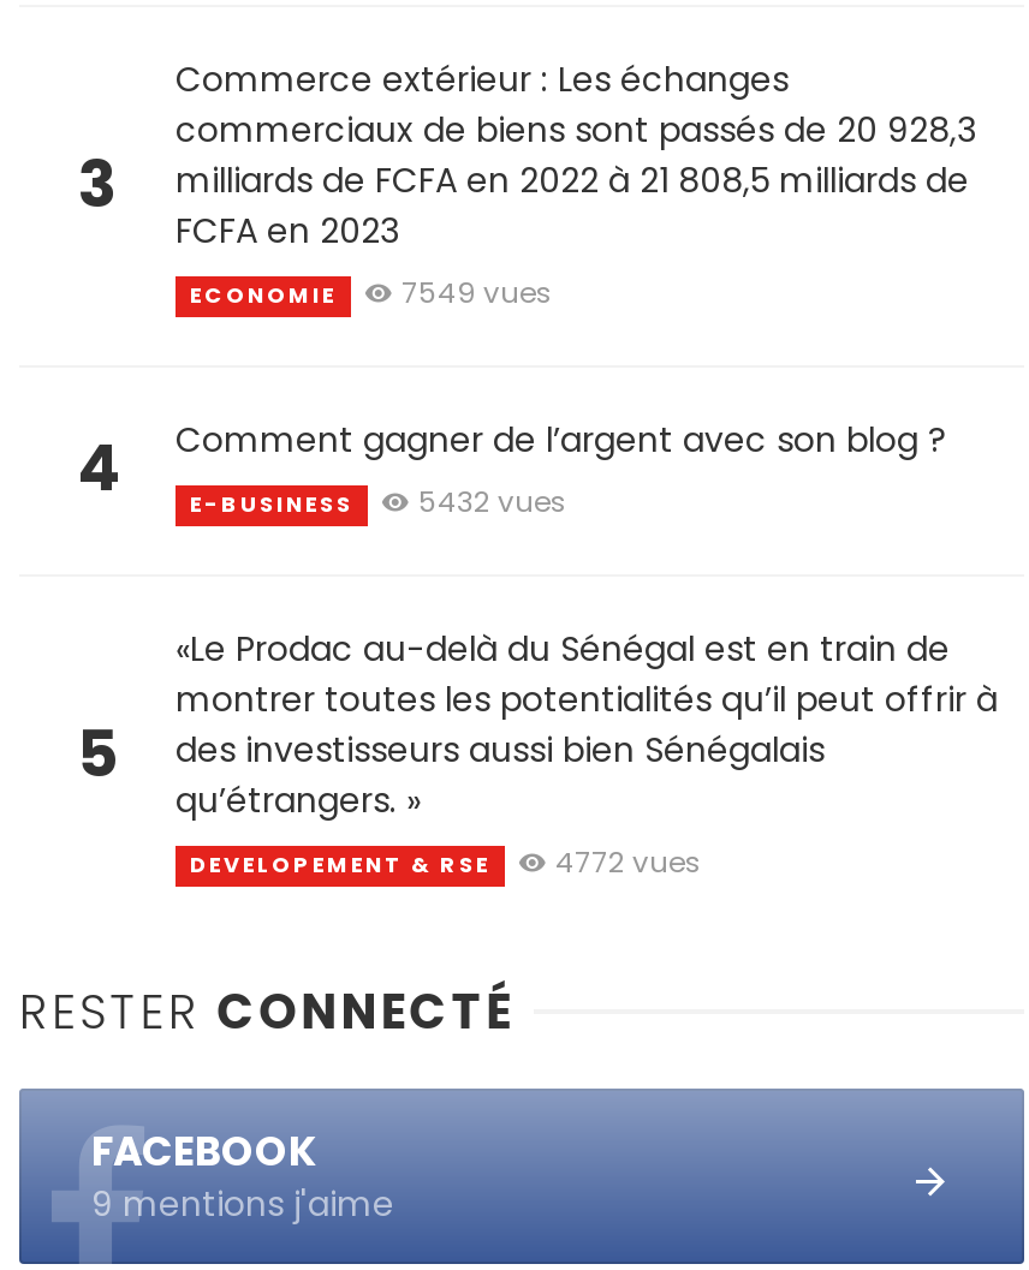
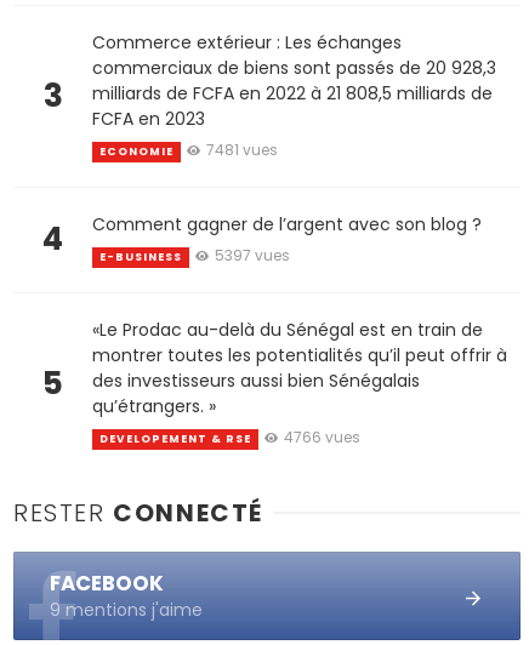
[402,271,553,312] 7549 vues -> [206,139,278,160] 7481 vues
[418,480,567,521] 5432 vues -> [215,245,290,265] 5397 vues
[555,840,702,881] 4772 vues -> [284,426,360,447] 4766 vues

